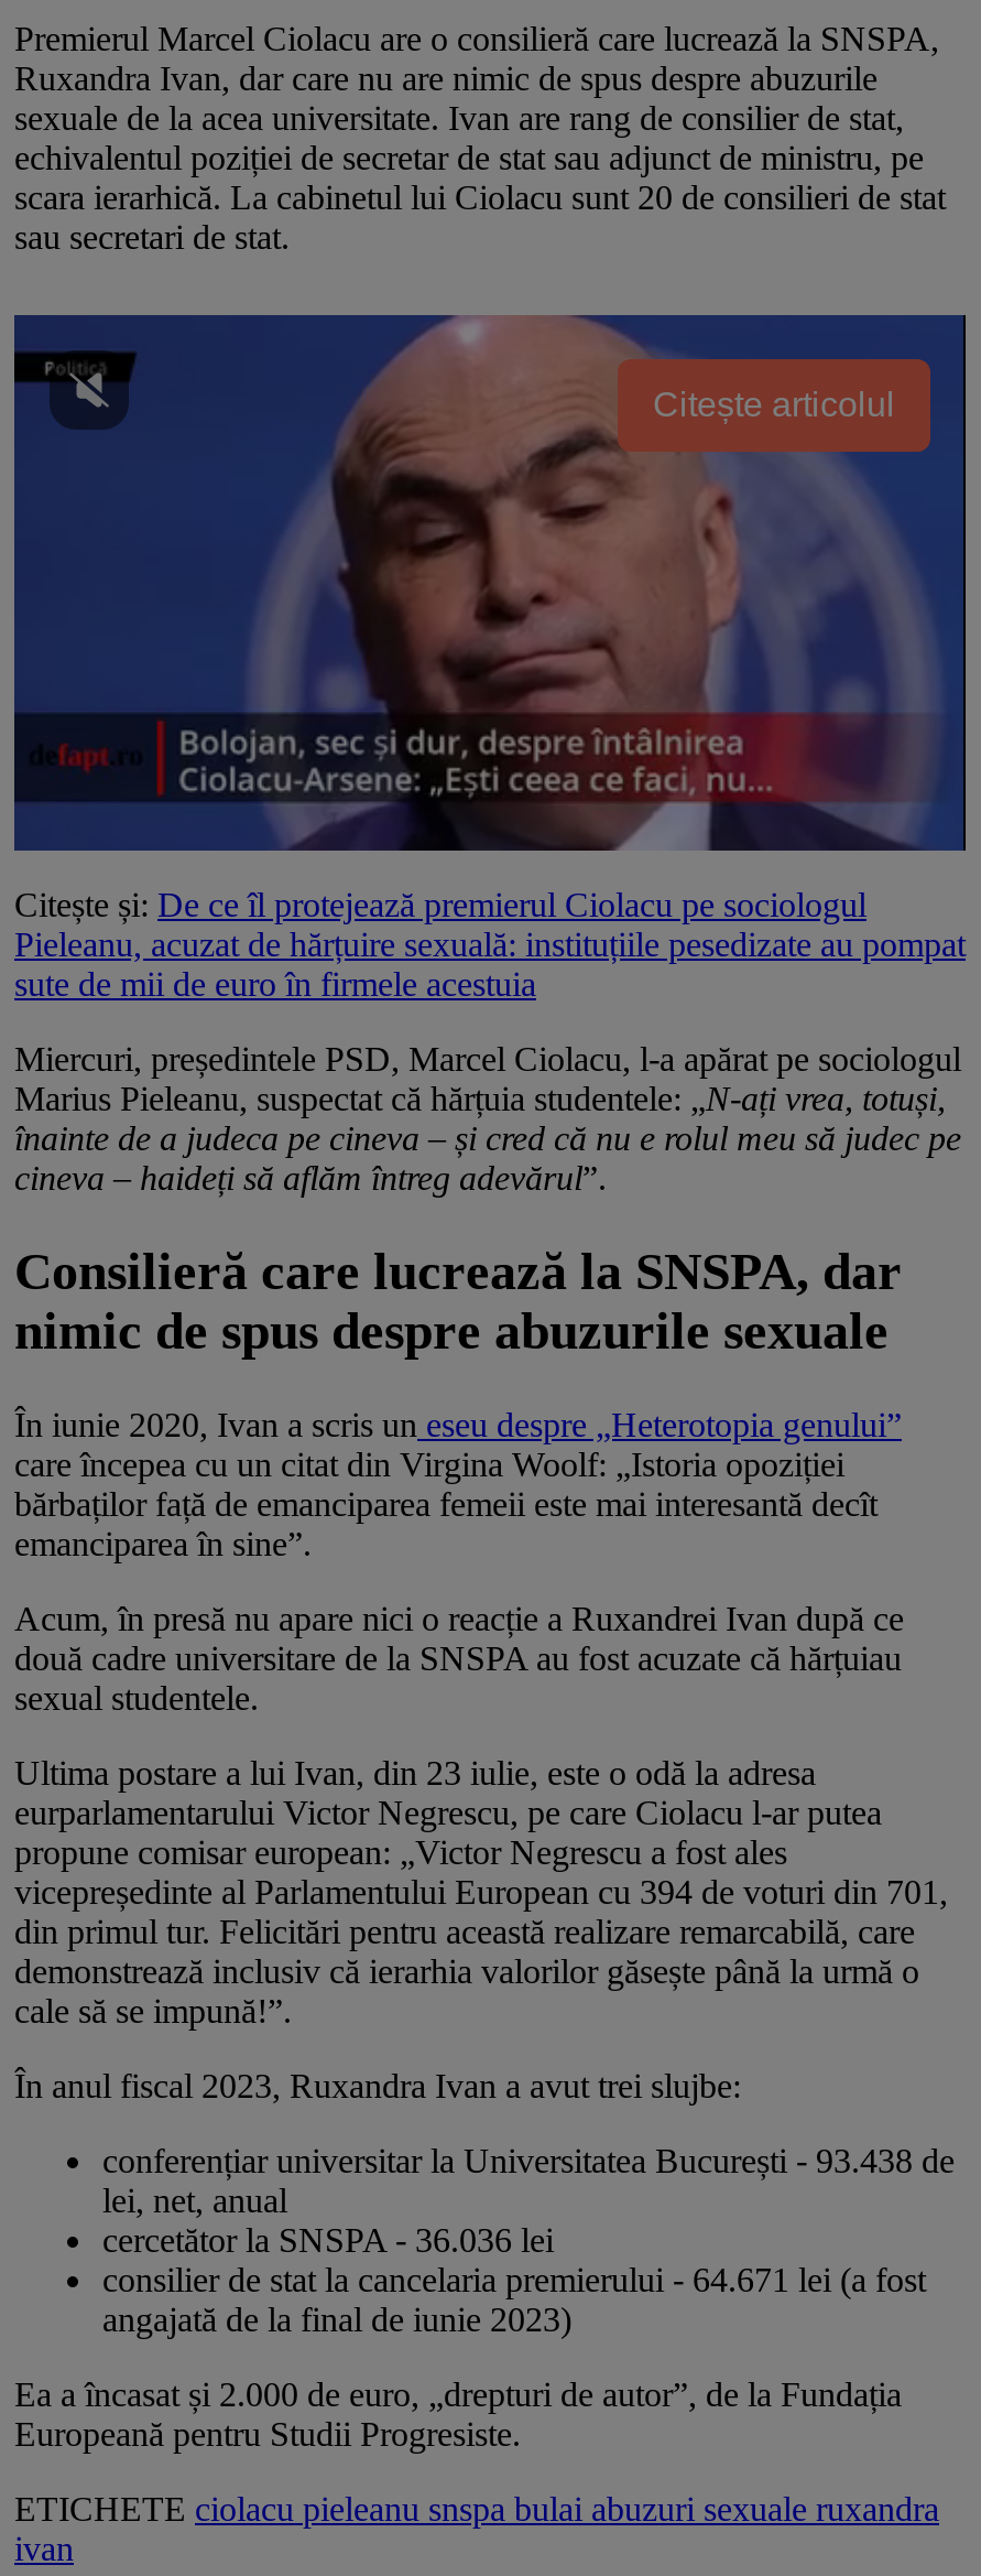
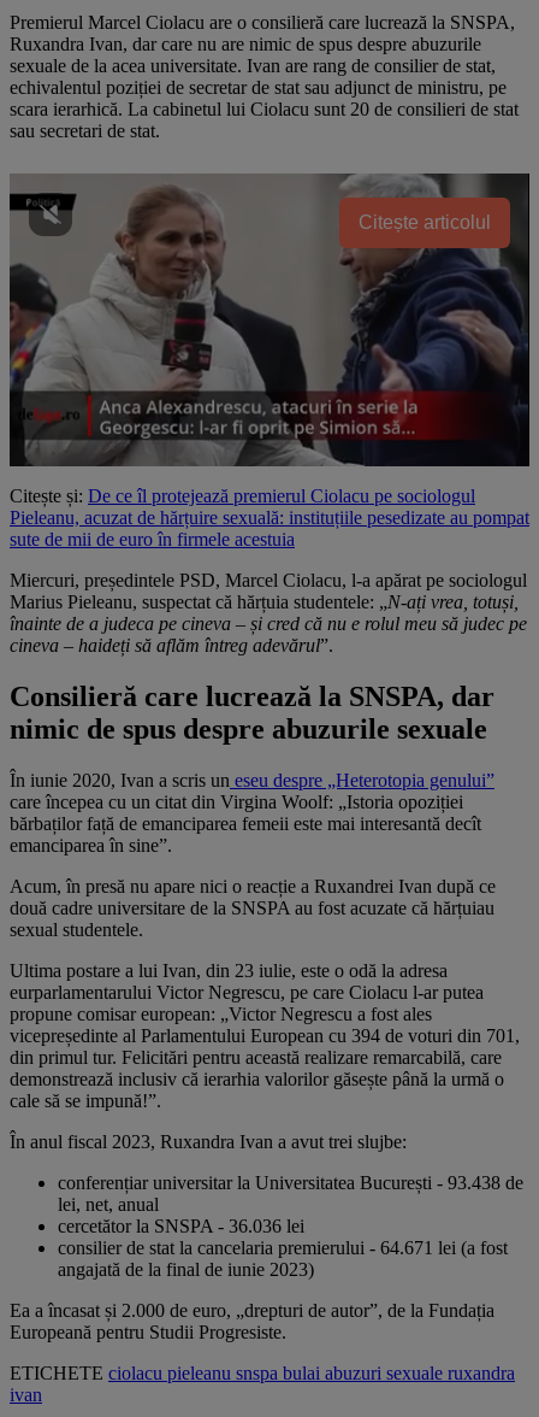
[12,313,966,853] [image] -> [8,172,529,468] [image]

